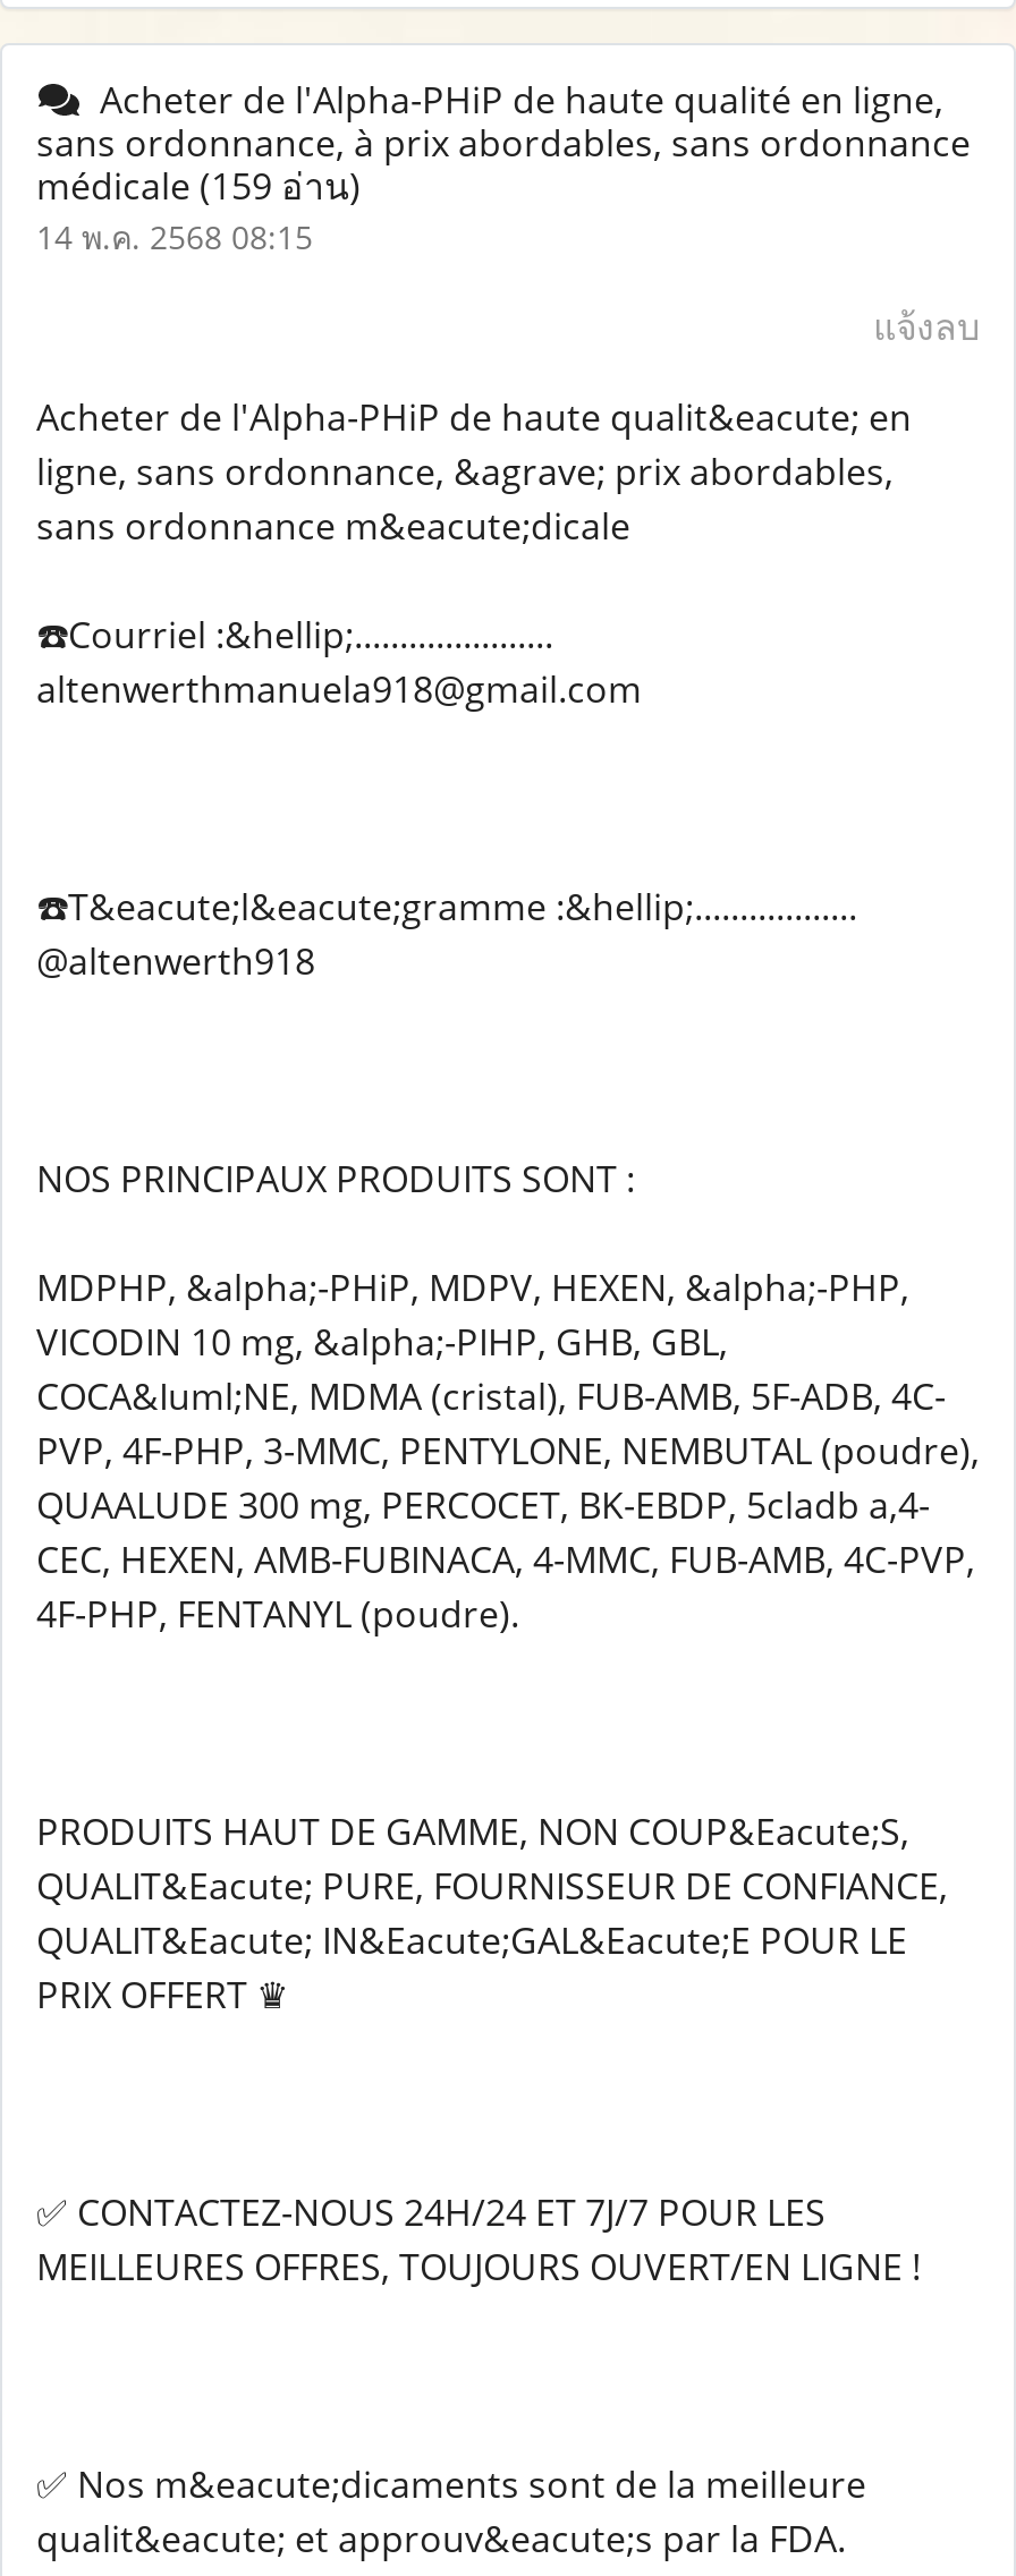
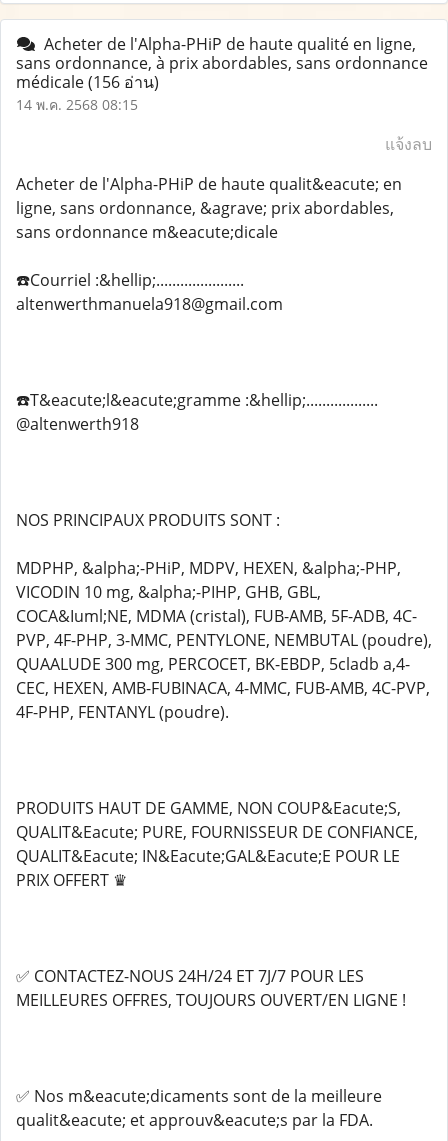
[36,161,361,211] médicale (159 อ่าน) -> [16,71,159,93] médicale (156 อ่าน)

